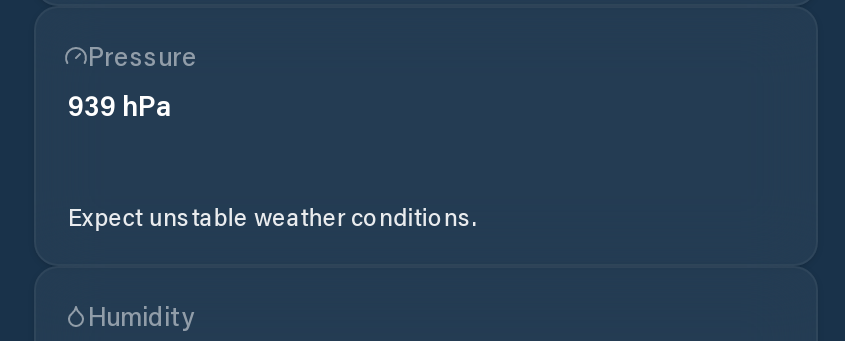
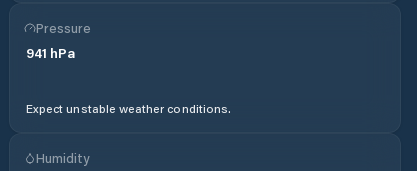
[68,86,172,124] 939 hPa -> [26,43,75,62] 941 hPa

